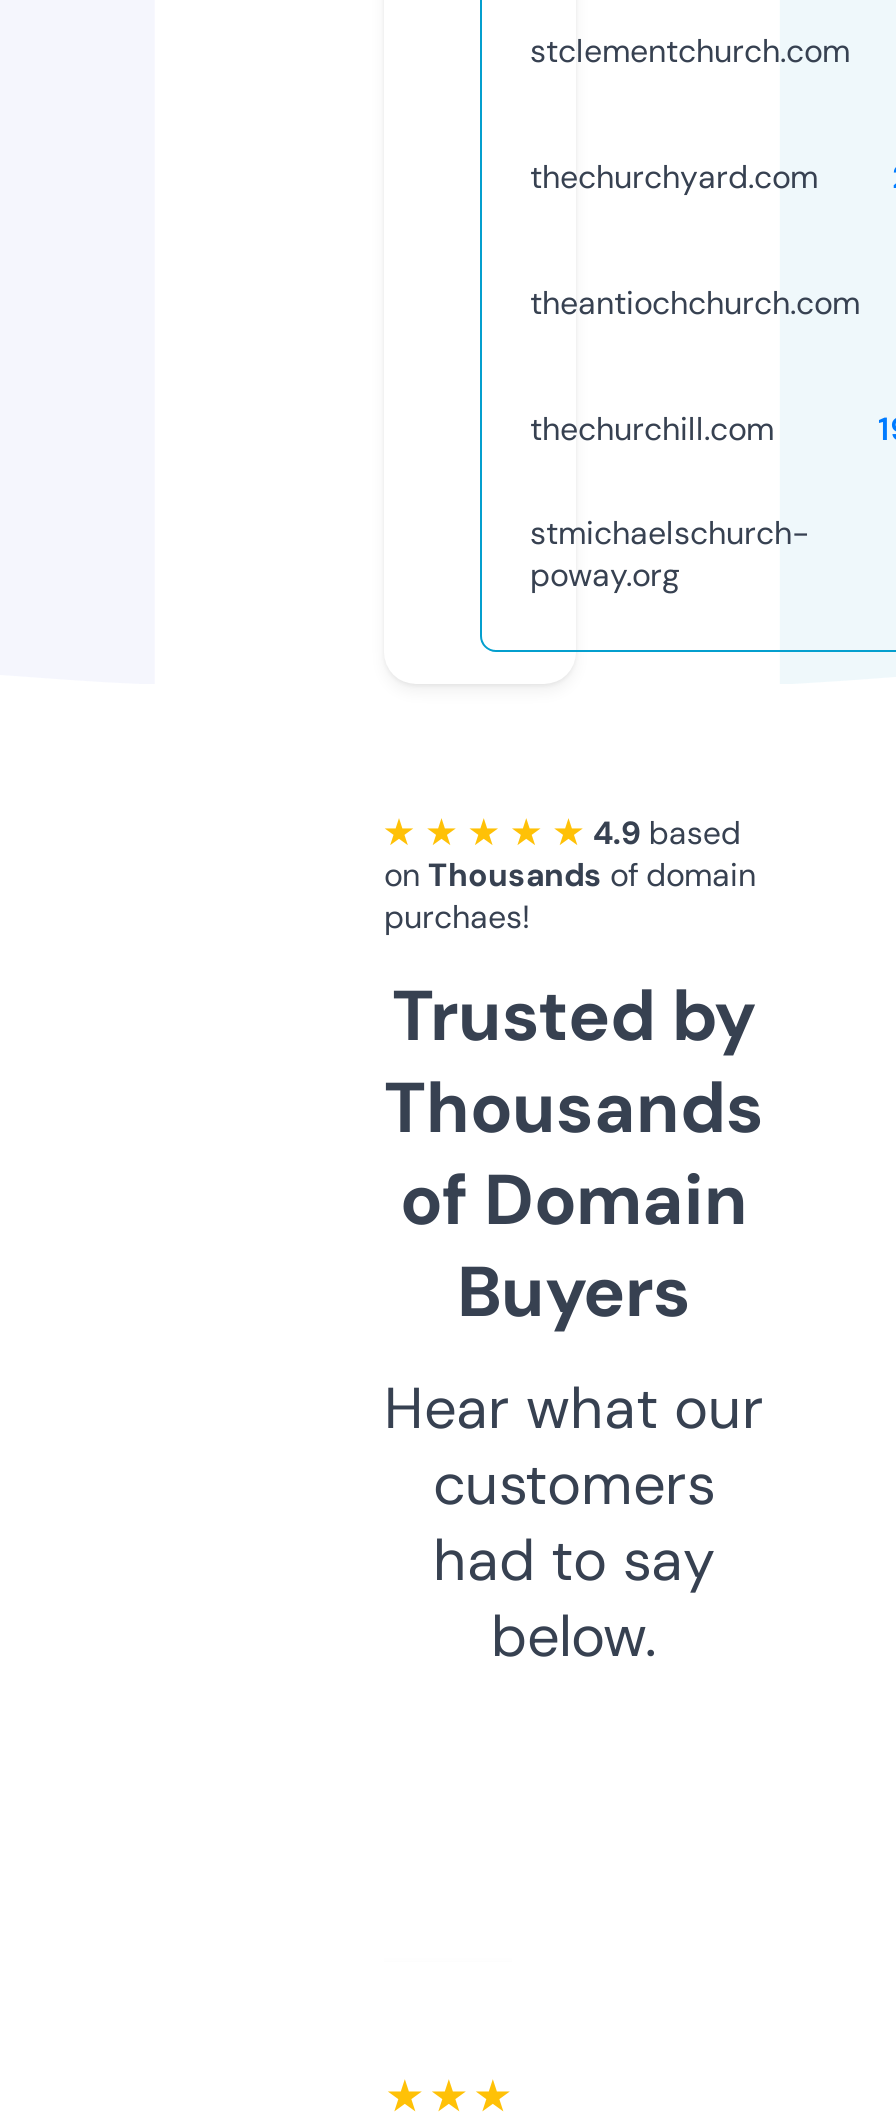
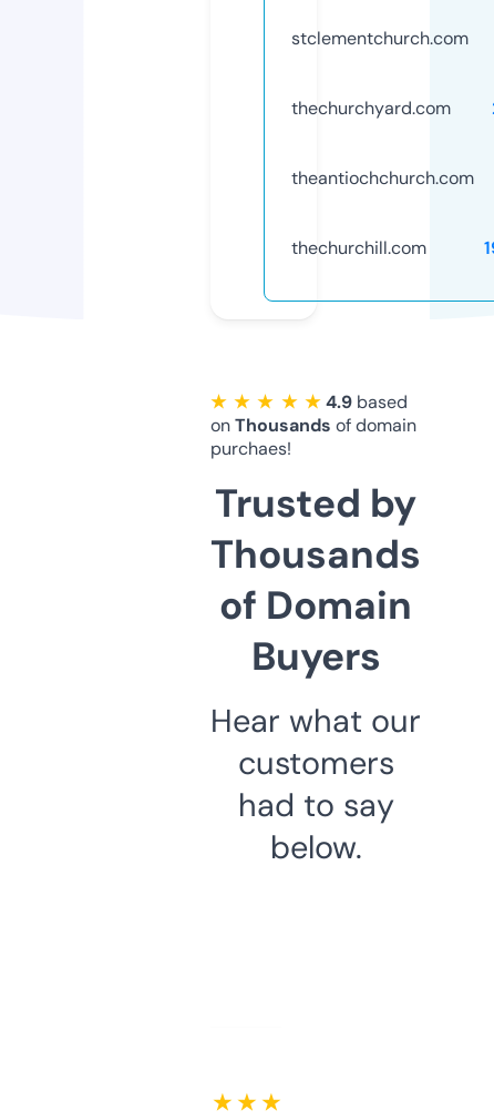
[530,513,810,597] stmichaelschurch- | poway.org -> none

